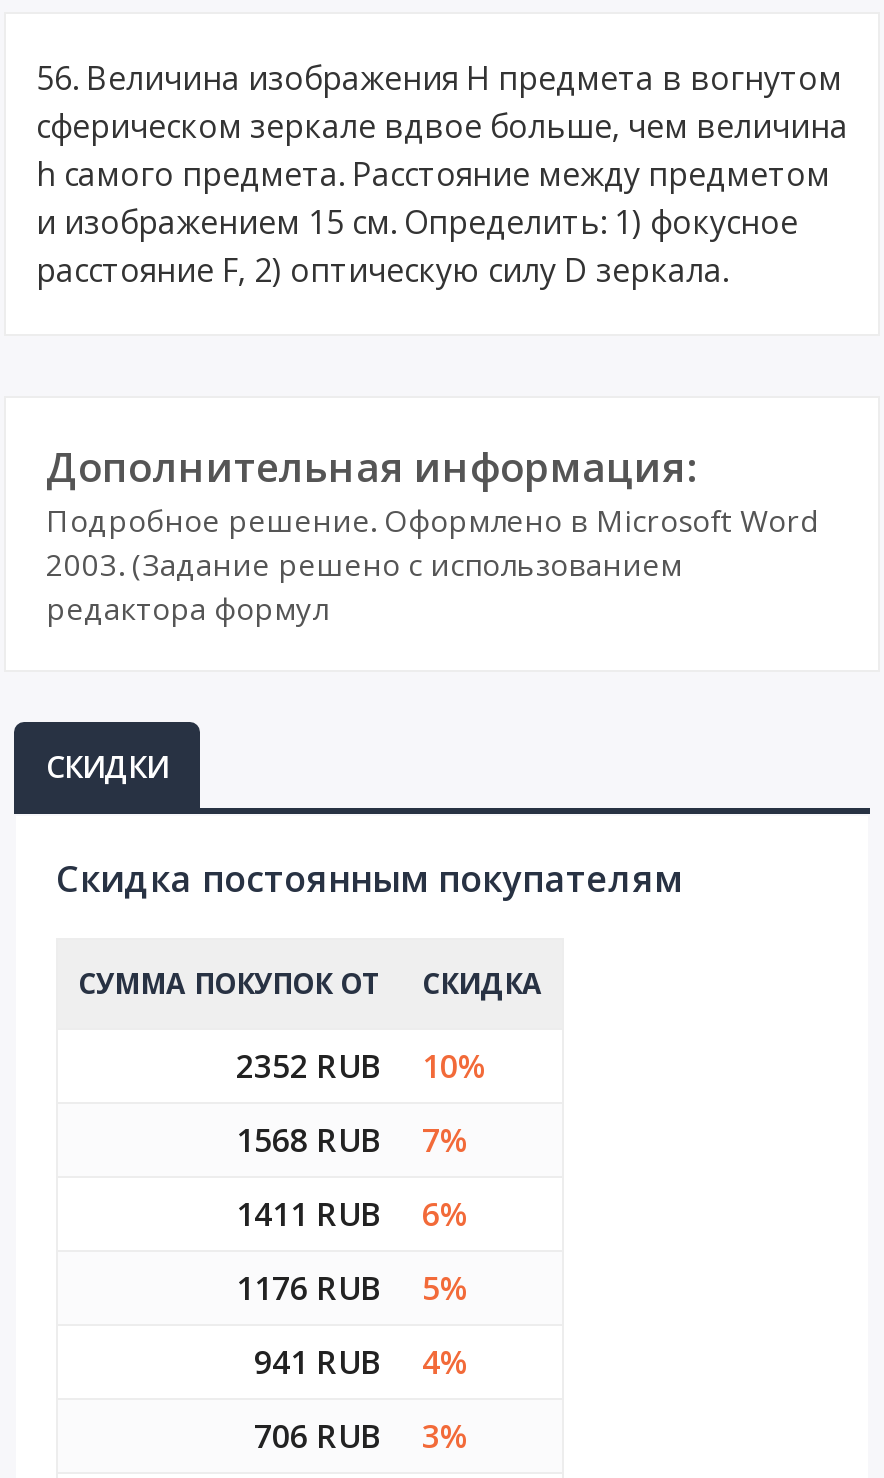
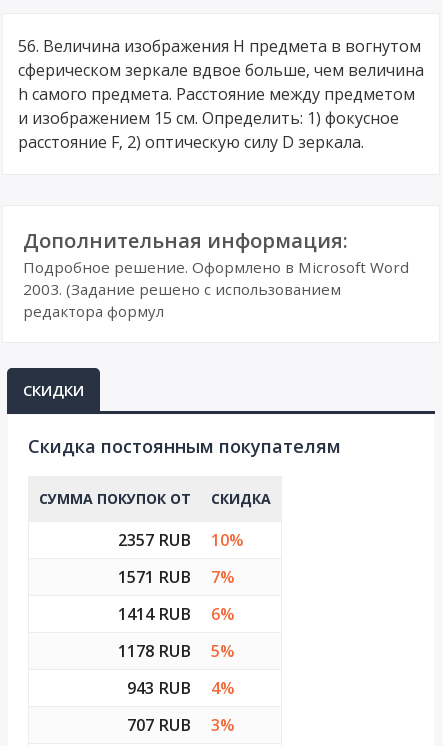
[236,1044,488,1088] 2352 RUB 10% -> [118,529,244,551] 2357 RUB 10%
[236,1118,470,1162] 1568 RUB 7% -> [118,566,235,588] 1571 RUB 7%
[236,1192,470,1236] 1411 RUB 6% -> [118,603,235,625] 1414 RUB 6%
[236,1266,470,1310] 1176 RUB 5% -> [118,640,235,662] 1178 RUB 5%
[254,1340,470,1384] 941 RUB 4% -> [127,677,235,699] 943 RUB 4%
[254,1414,470,1458] 706 RUB 3% -> [127,714,235,736] 707 RUB 3%

